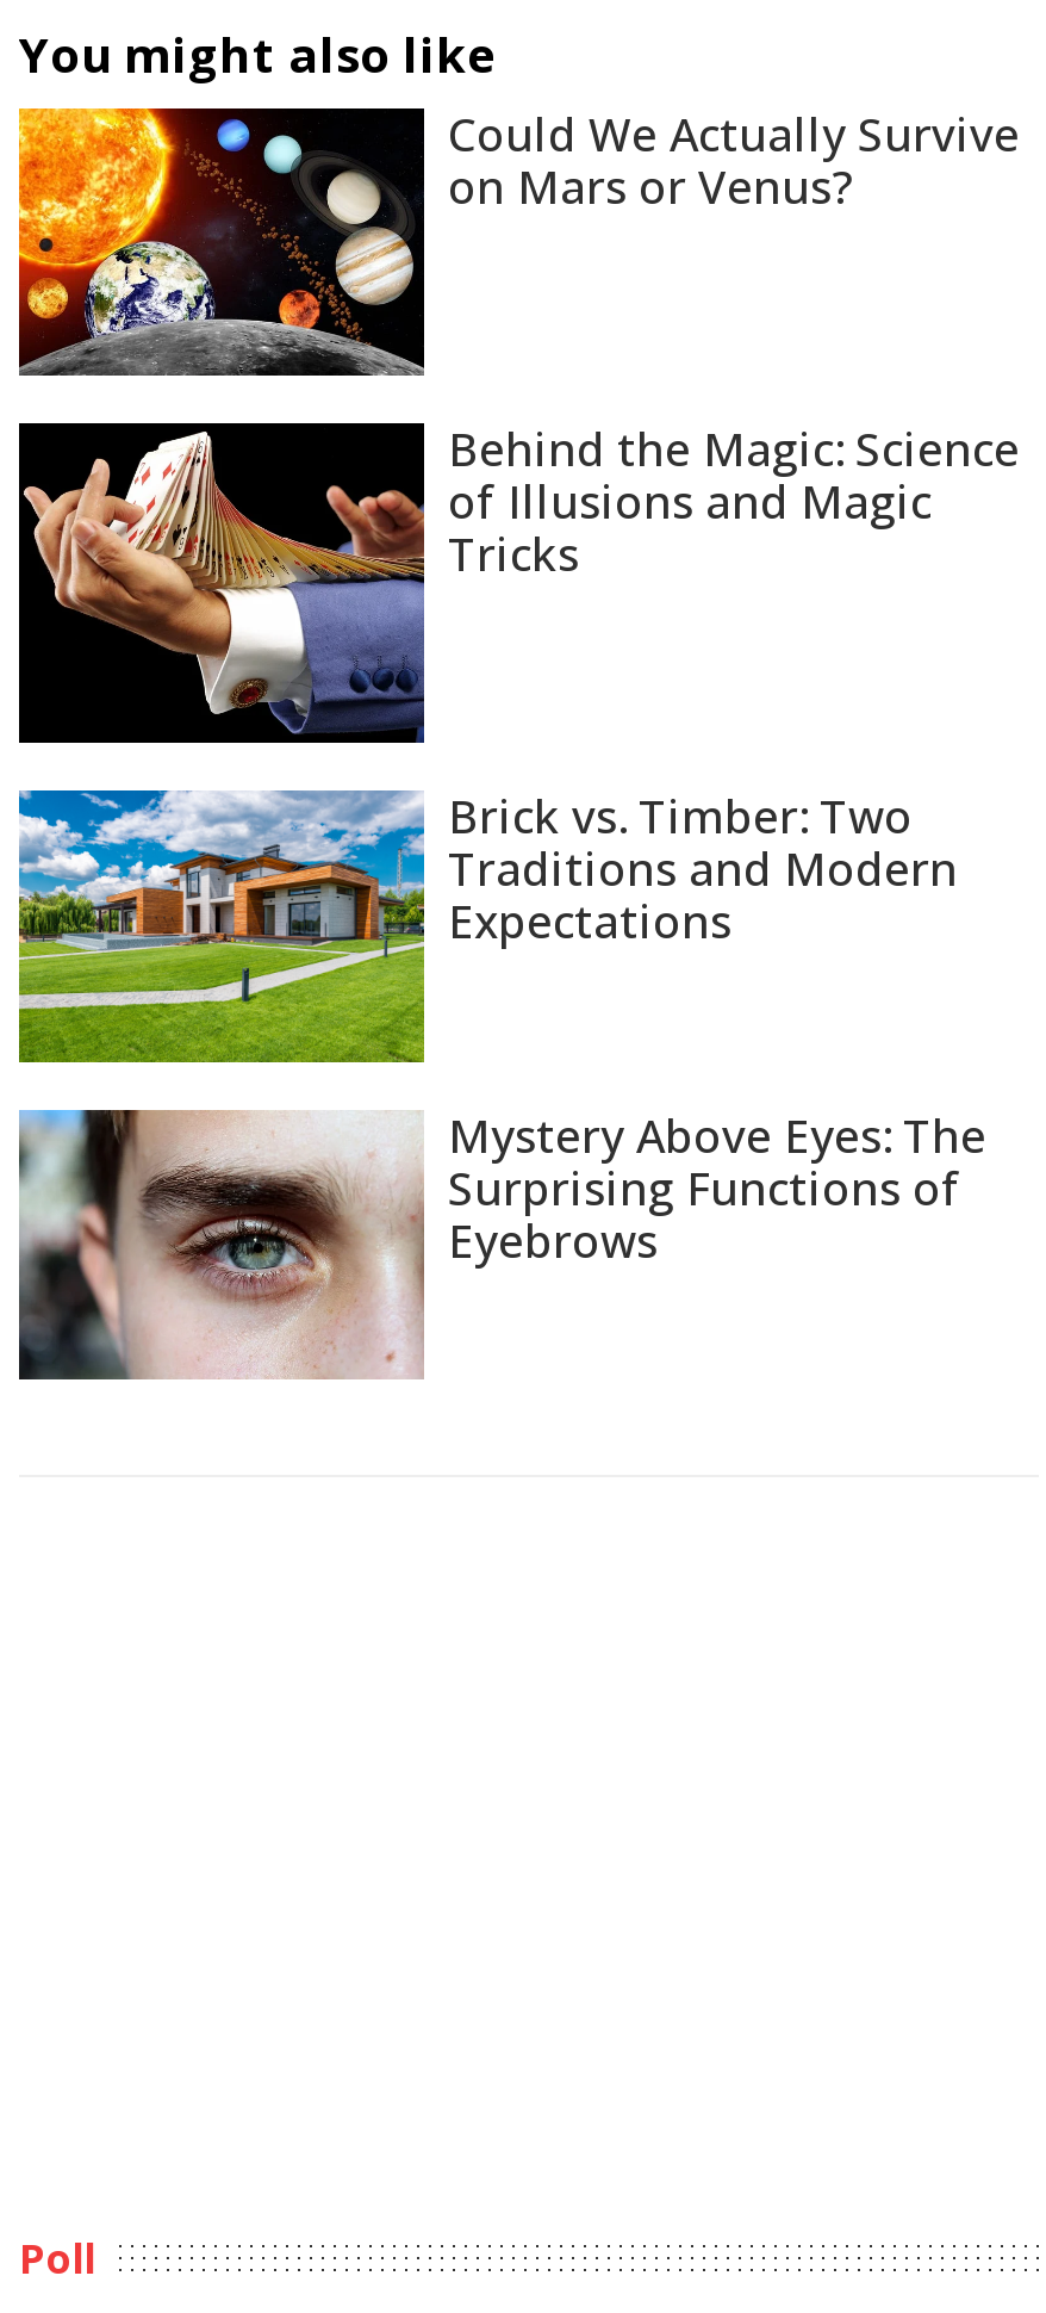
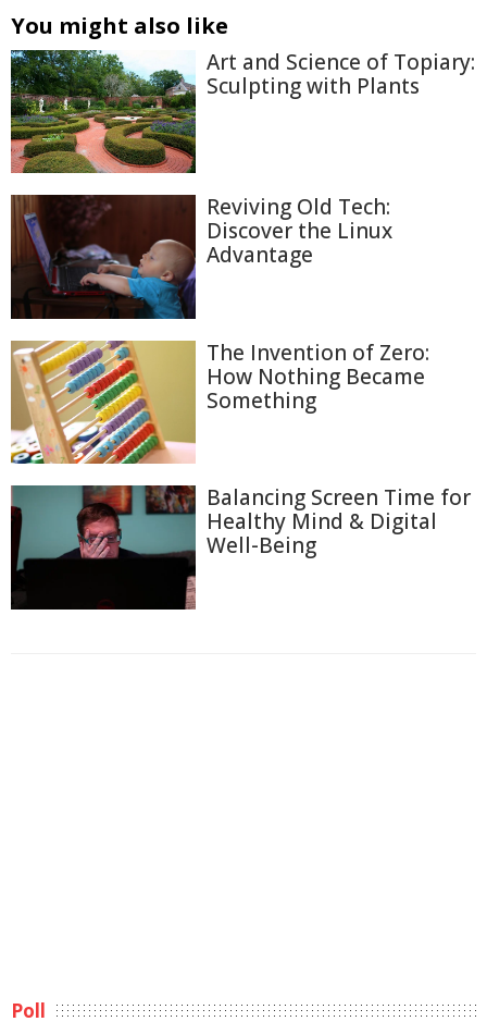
[17,104,1020,378] [image] | Could We Actually Survive | on Mars or Venus? -> [10,48,475,174] [image] | Art and Science of Topiary: | Sculpting with Plants
[17,418,1020,745] [image] | Behind the Magic: Science | of Illusions and Magic | Tricks -> [10,193,392,320] [image] | Reviving Old Tech: | Discover the Linux | Advantage
[17,786,958,1065] [image] | Brick vs. Timber: Two | Traditions and Modern | Expectations -> [10,338,429,465] [image] | The Invention of Zero: | How Nothing Became | Something
[17,1105,986,1382] [image] | Mystery Above Eyes: The | Surprising Functions of | Eyebrows -> [10,483,471,611] [image] | Balancing Screen Time for | Healthy Mind & Digital | Well-Being

